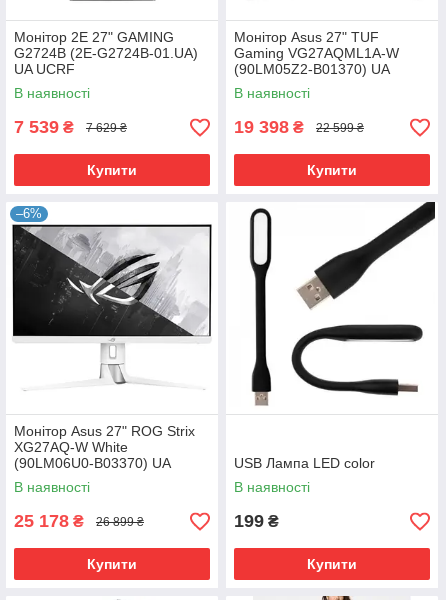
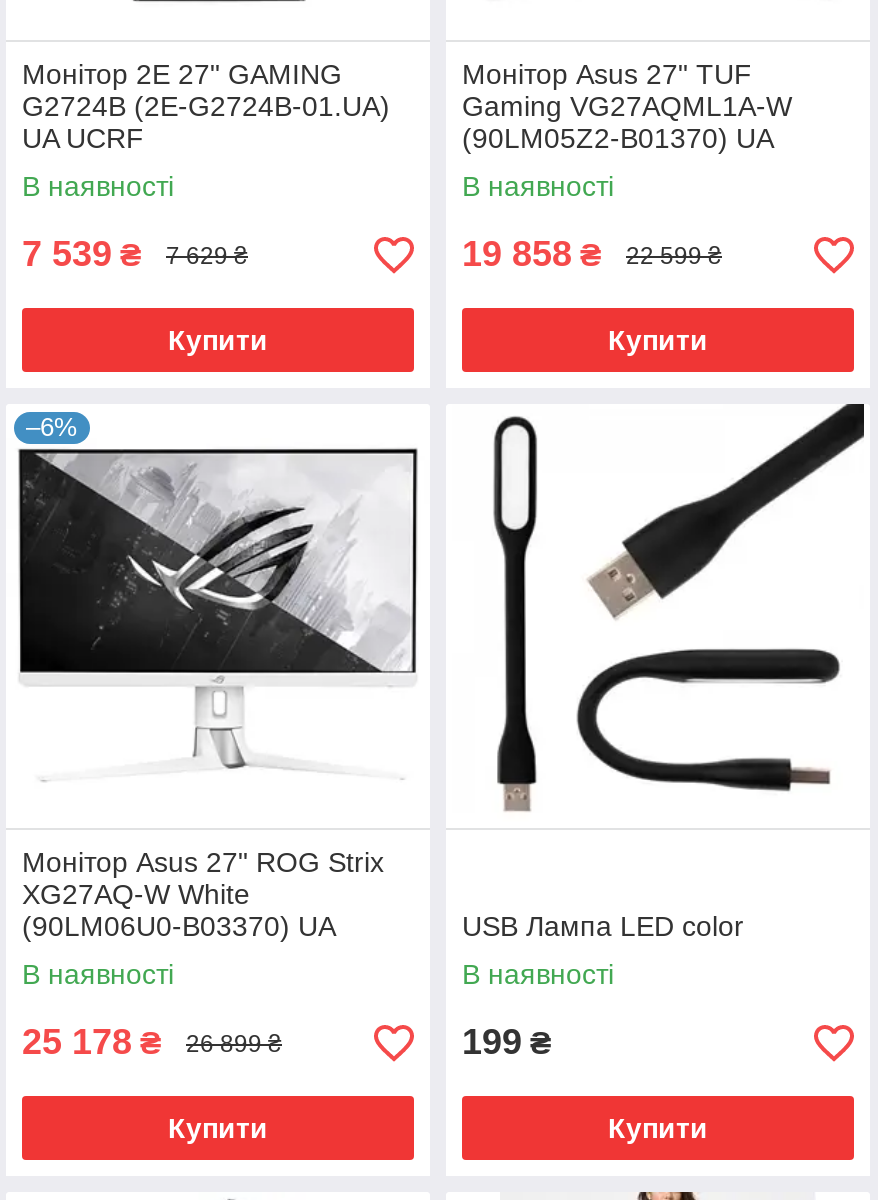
[234,117,364,137] 19 398 ₴ 22 599 ₴ -> [462,235,722,275] 19 858 ₴ 22 599 ₴

